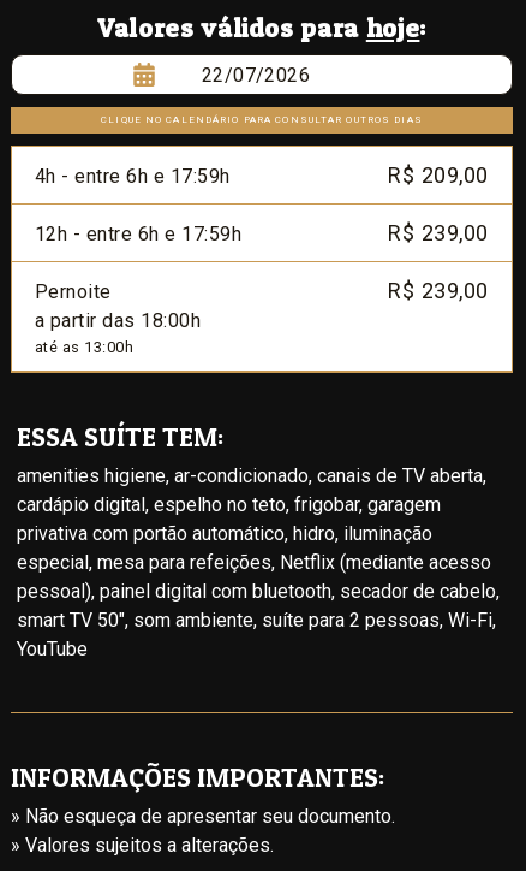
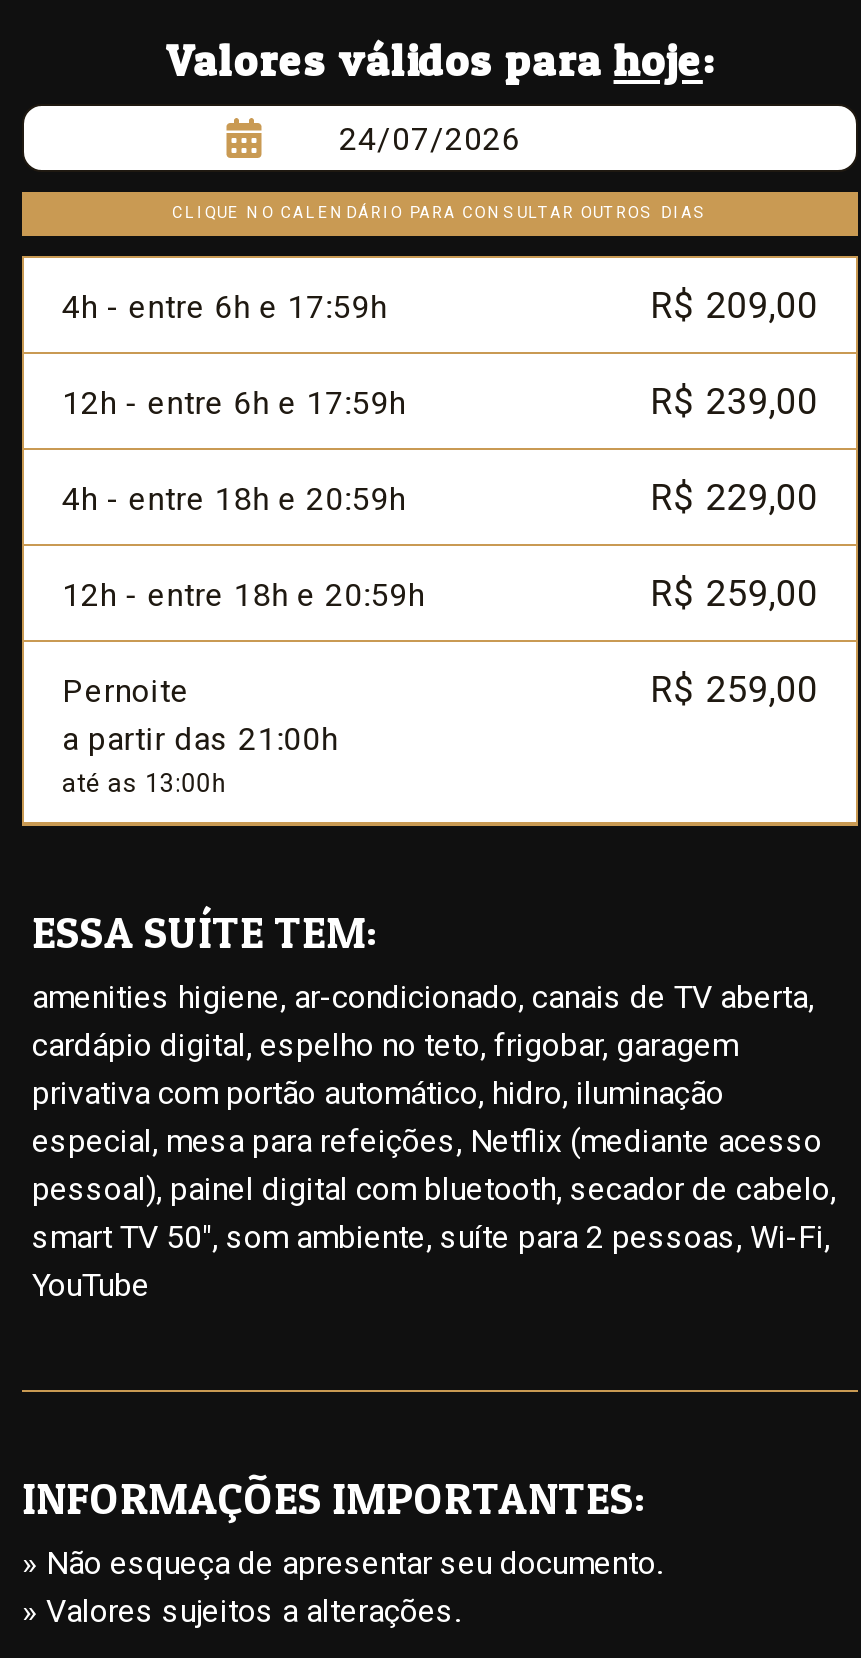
none -> [62,476,818,614] 4h - entre 18h e 20:59h | R$ 229,00 | 12h - entre 18h e 20:59h | R$ 259,00
[388,278,489,303] R$ 239,00 -> [650,668,818,710] R$ 259,00
[35,309,201,332] a partir das 18:00h -> [62,720,338,758] a partir das 21:00h

